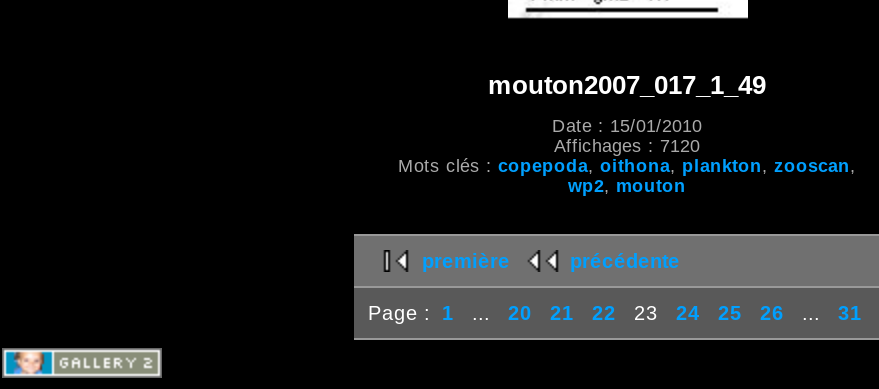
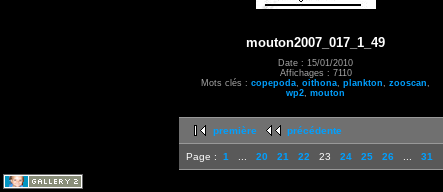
[554,135,700,155] Affichages : 7120 -> [279,68,351,78] Affichages : 7110

